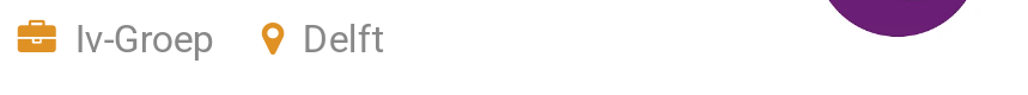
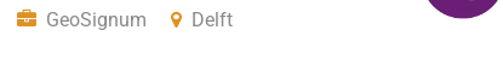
[75,16,214,62] Iv-Groep -> [47,8,147,31] GeoSignum

